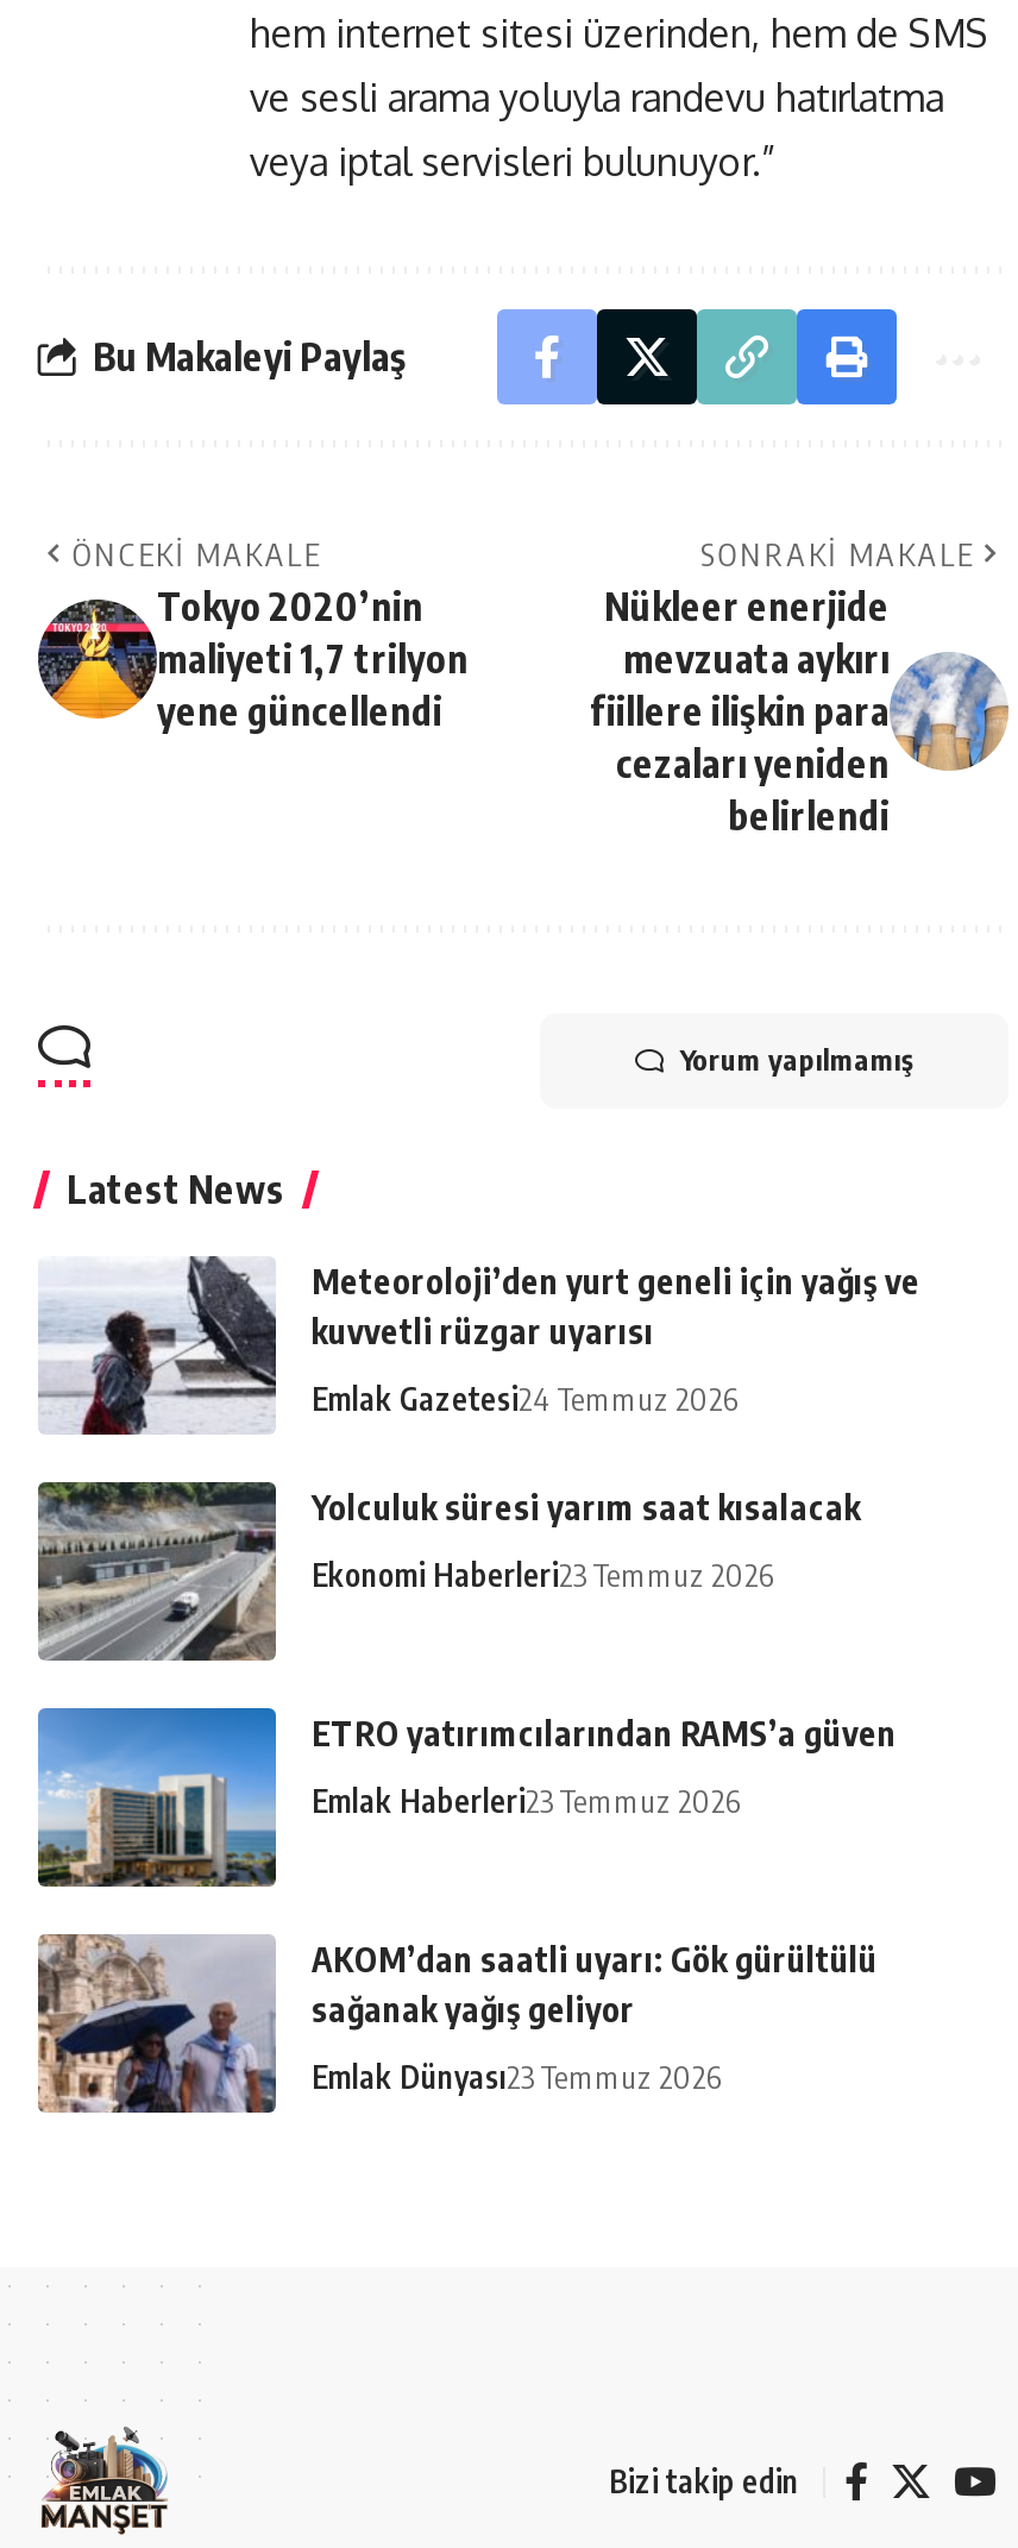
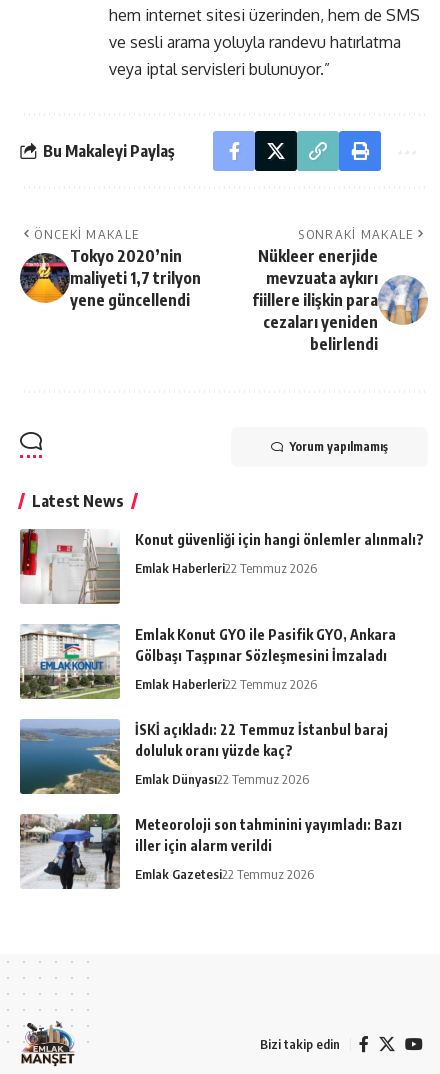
[38,1254,920,1437] [image] | Meteoroloji’den yurt geneli için yağış ve | kuvvetli rüzgar uyarısı -> [19,528,424,605] [image] | Konut güvenliği için hangi önlemler alınmalı?
[312,1381,740,1419] Emlak Gazetesi24 Temmuz 2026 -> [135,560,317,576] Emlak Haberleri22 Temmuz 2026
[36,1480,861,1663] [image] | Yolculuk süresi yarım saat kısalacak -> [20,623,396,700] [image] | Emlak Konut GYO ile Pasifik GYO, Ankara | Gölbaşı Taşpınar Sözleşmesini İmzaladı
[312,1557,775,1595] Ekonomi Haberleri23 Temmuz 2026 -> [135,676,317,692] Emlak Haberleri22 Temmuz 2026
[36,1708,897,1889] [image] | ETRO yatırımcılarından RAMS’a güven -> [19,720,388,795] [image] | İSKİ açıkladı: 22 Temmuz İstanbul baraj | doluluk oranı yüzde kaç?
[312,1783,742,1821] Emlak Haberleri23 Temmuz 2026 -> [135,771,309,787] Emlak Dünyası22 Temmuz 2026
[38,1934,878,2115] [image] | AKOM’dan saatli uyarı: Gök gürültülü | sağanak yağış geliyor -> [20,813,402,889] [image] | Meteoroloji son tahminini yayımladı: Bazı | iller için alarm verildi
[312,2059,723,2097] Emlak Dünyası23 Temmuz 2026 -> [135,866,314,882] Emlak Gazetesi22 Temmuz 2026

